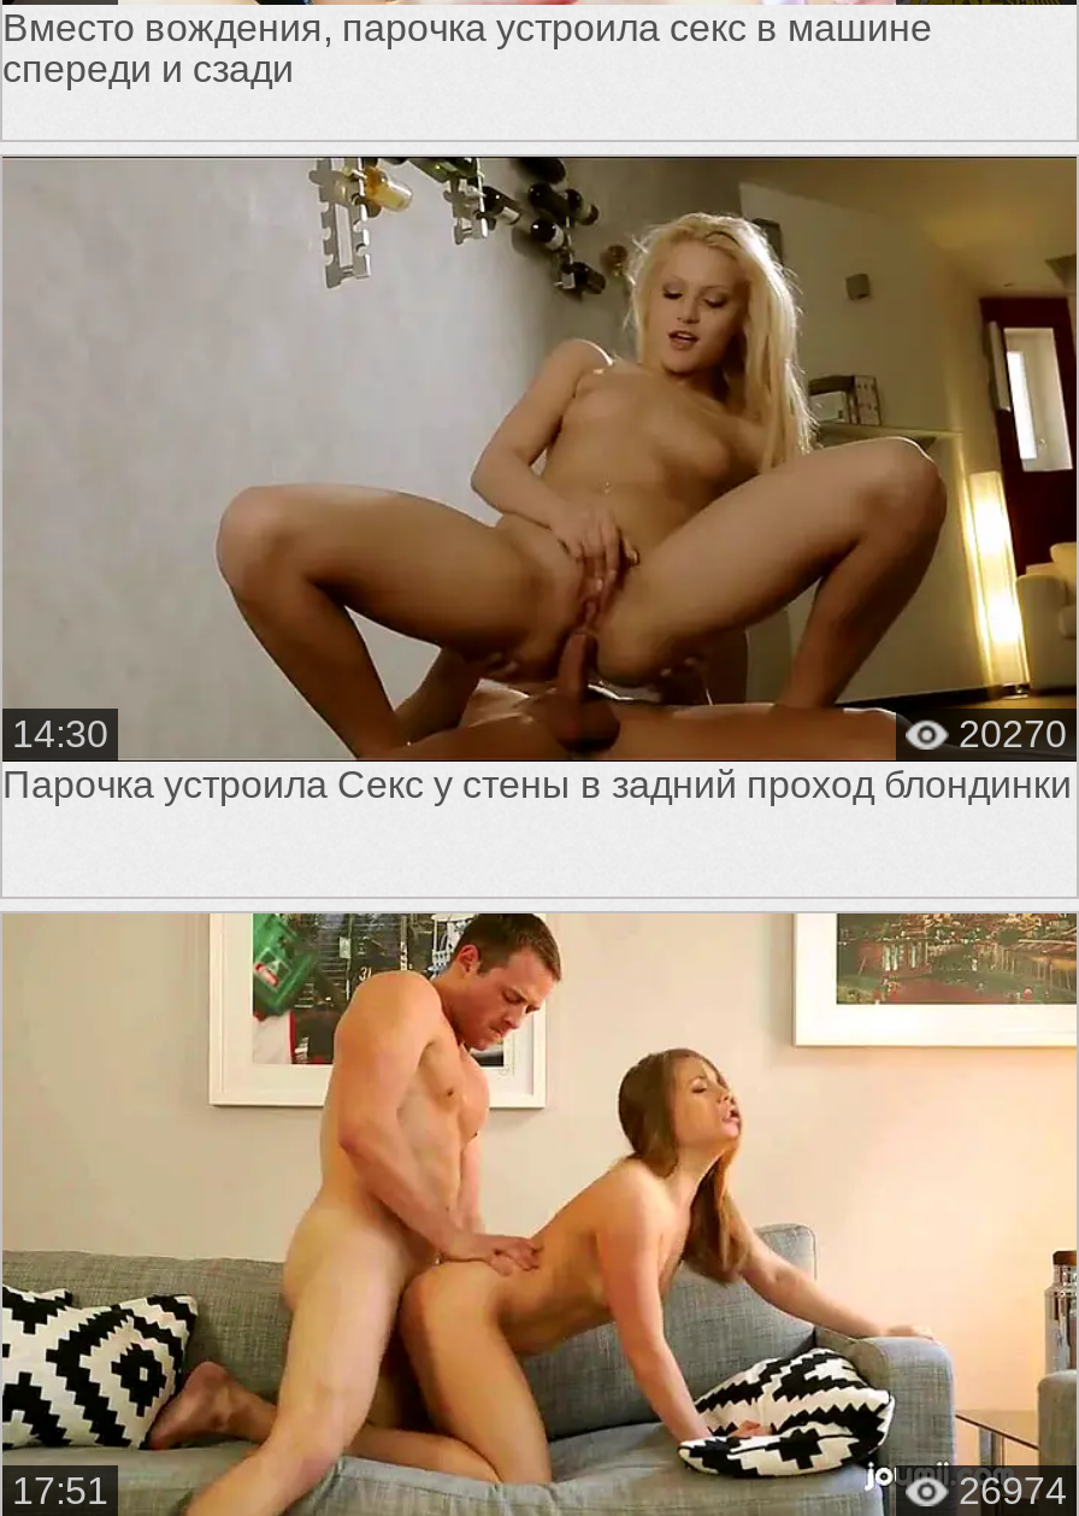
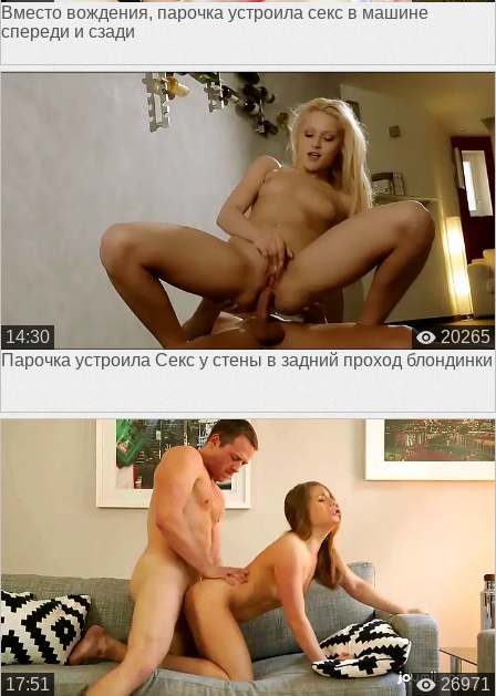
[959,713,1067,754] 20270 -> [441,327,490,346] 20265
[959,1470,1067,1511] 26974 -> [441,675,490,694] 26971

